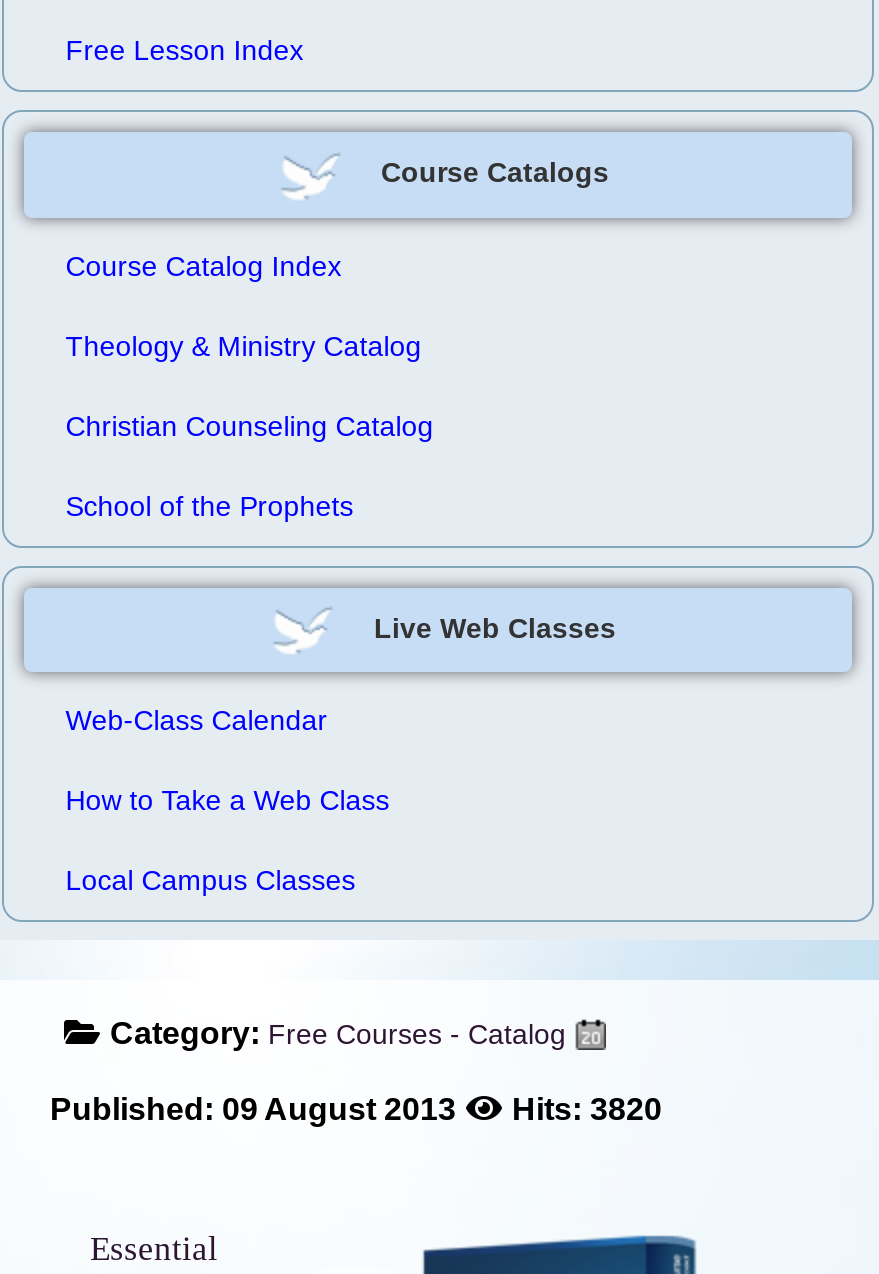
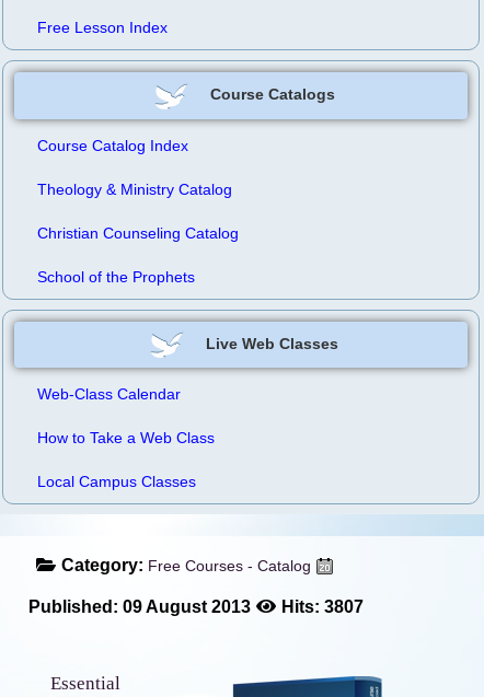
[50,1092,662,1126] Published: 09 August 2013 Hits: 3820 -> [28,597,364,616] Published: 09 August 2013 Hits: 3807

